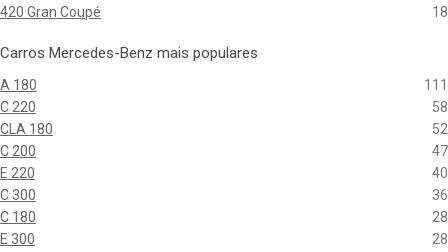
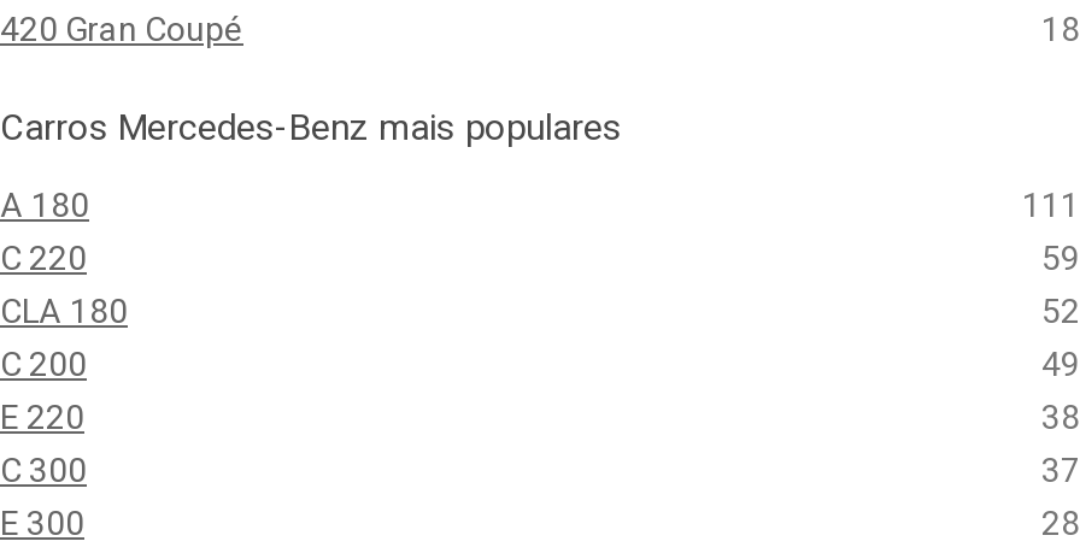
[432,99,448,115] 58 -> [1041,239,1080,277] 59
[432,143,448,159] 47 -> [1041,345,1080,383] 49
[432,165,448,181] 40 -> [1041,398,1080,436] 38
[0,187,448,225] 36 | C 180 | 28 -> [1041,451,1080,489] 37

